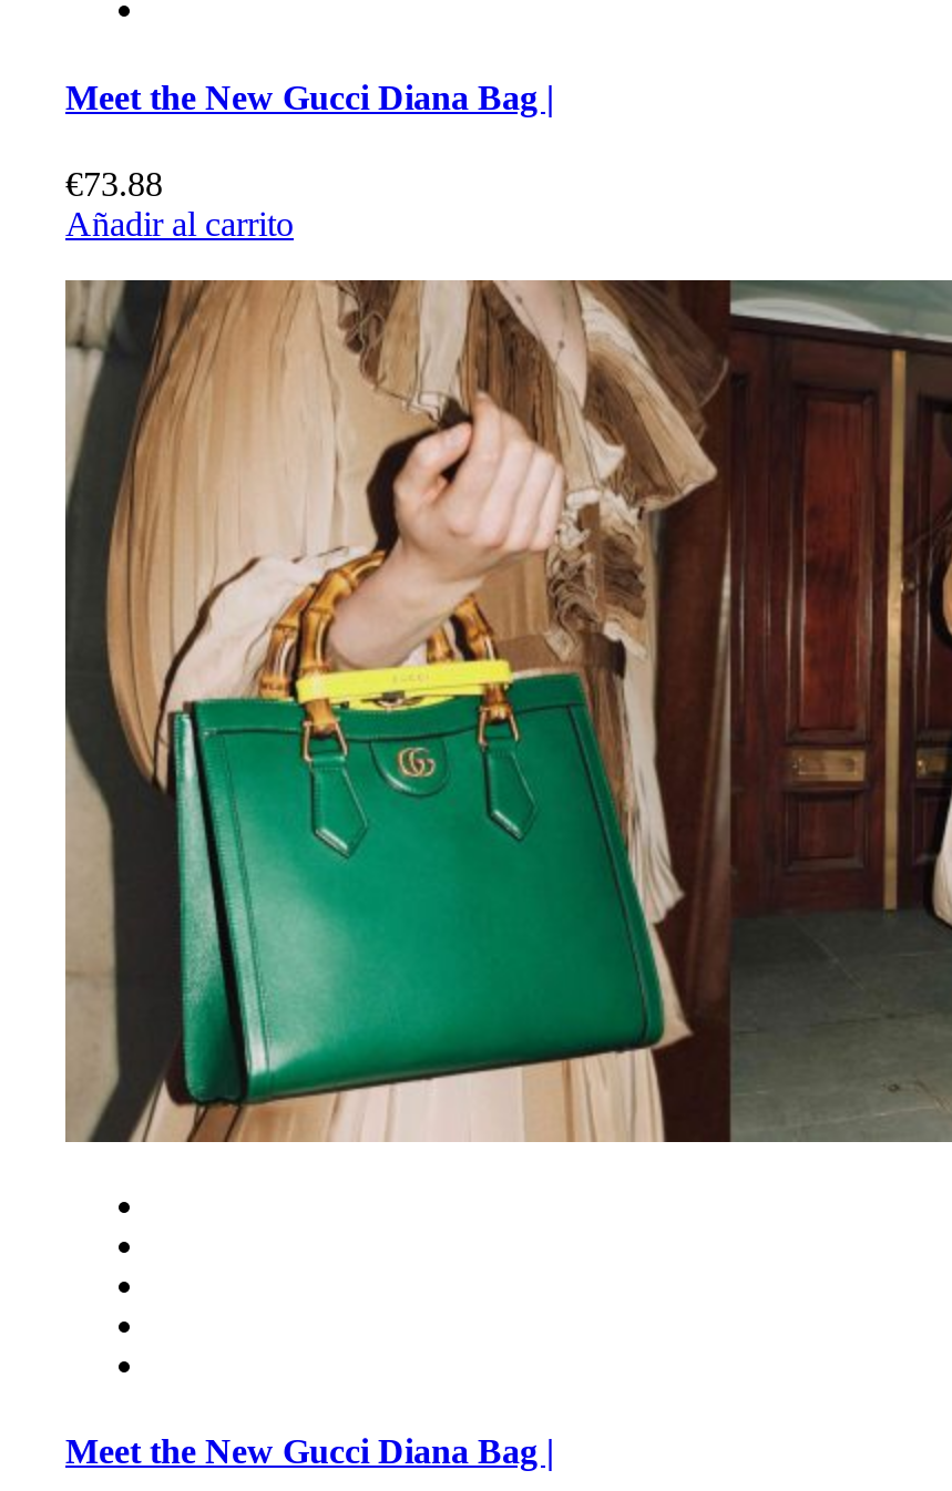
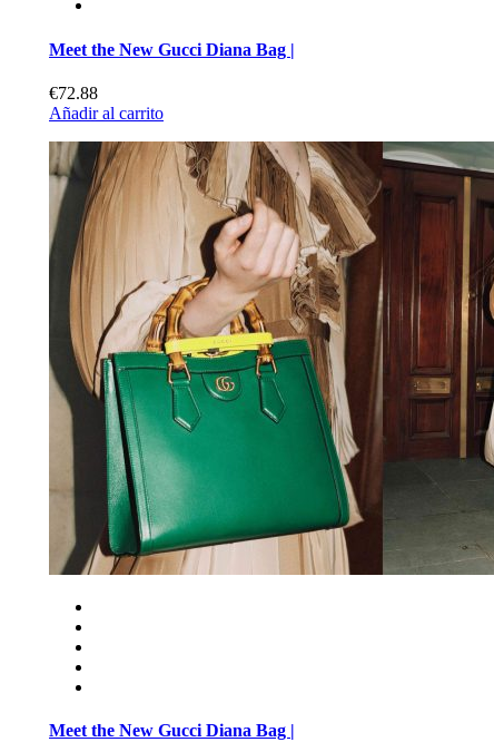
[65,165,163,203] €73.88 -> [49,84,98,102] €72.88

